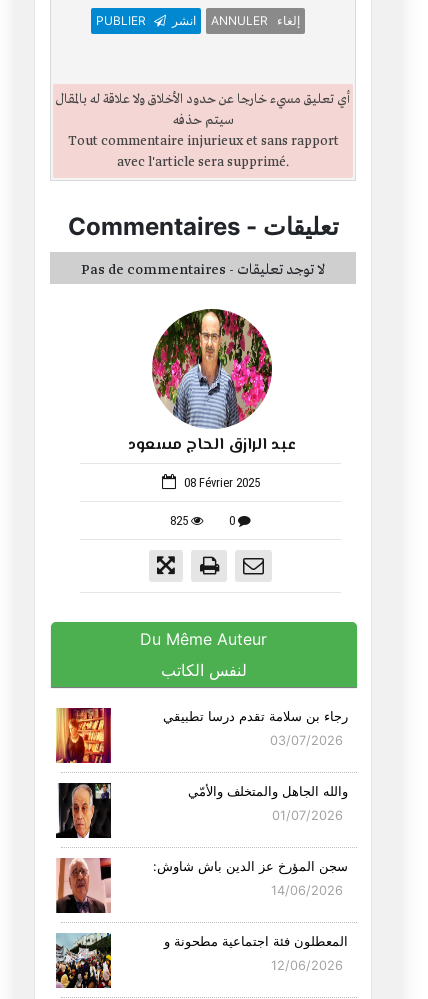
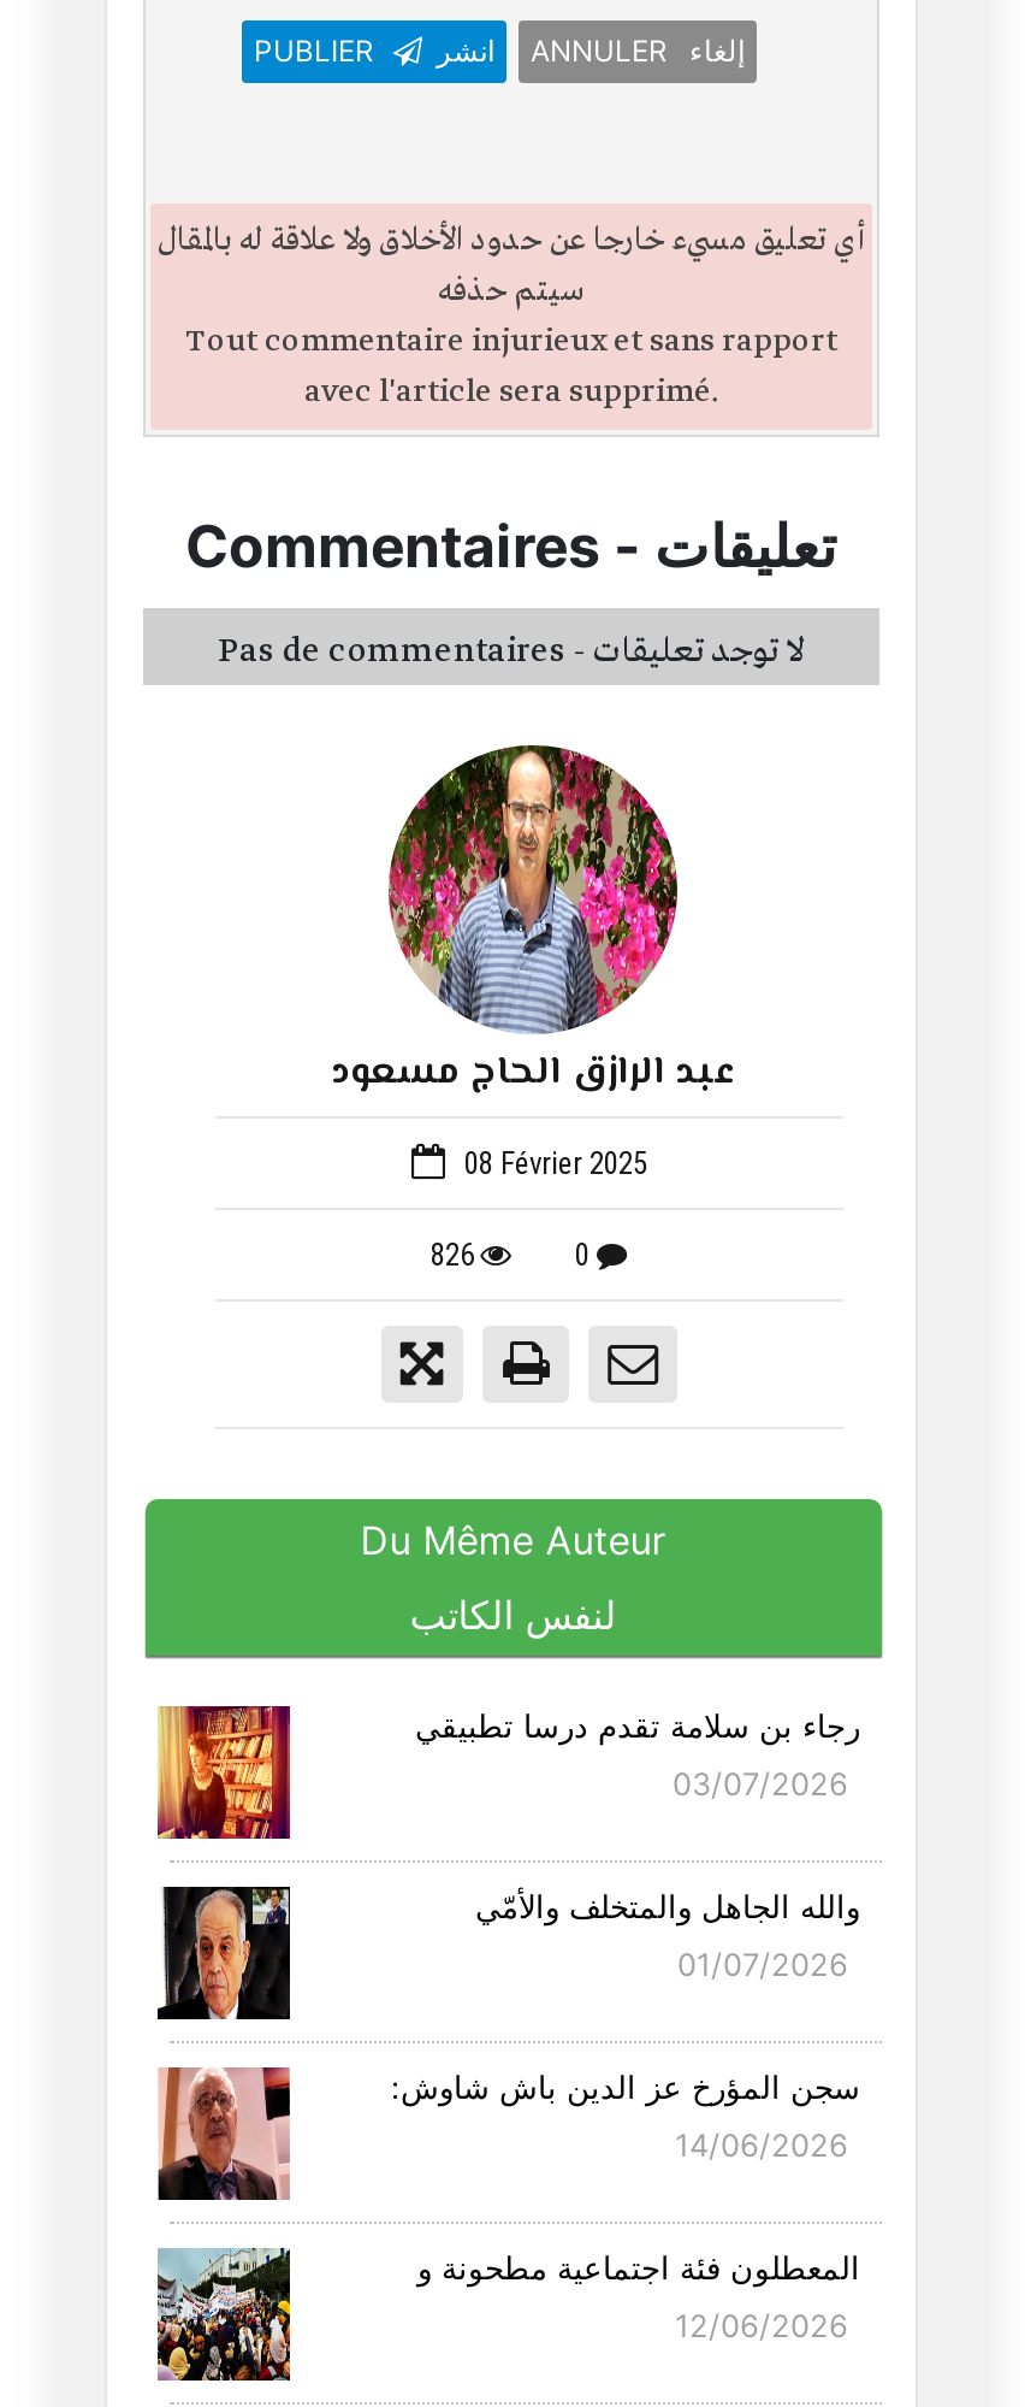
[169,513,190,528] 825 -> [431,1237,481,1273] 826

